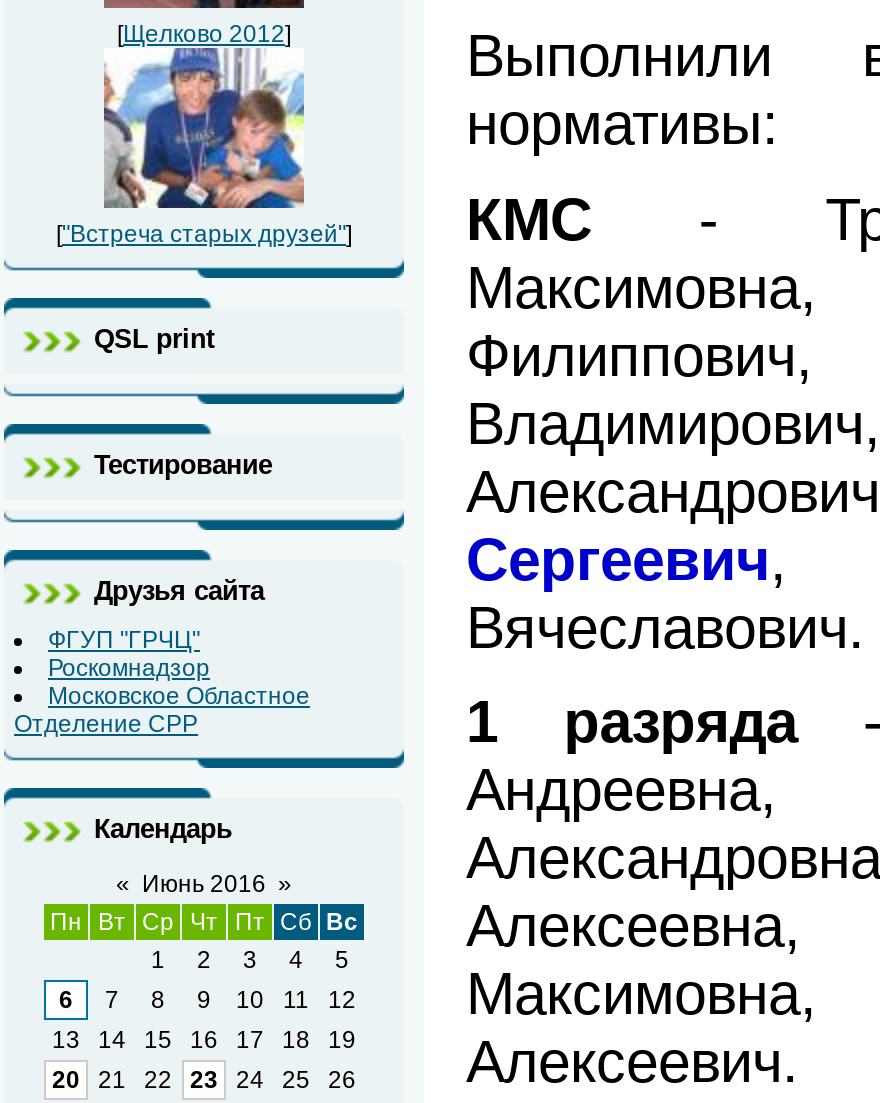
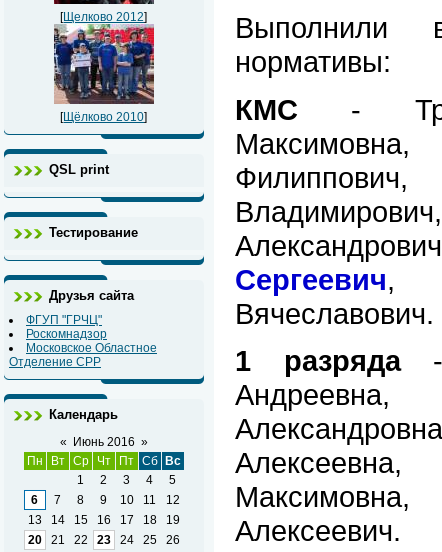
[56,50,352,248] [image] | ["Встреча старых друзей"] -> [53,24,155,124] [image] | [Щёлково 2010]

